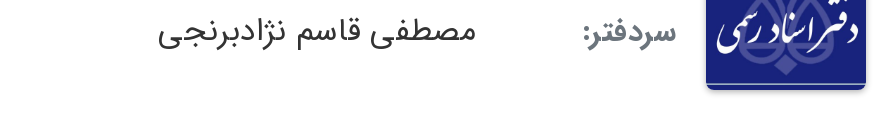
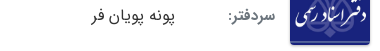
[158,6,476,56] مصطفی قاسم نژادبرنجی -> [92,3,175,28] پونه پویان فر

